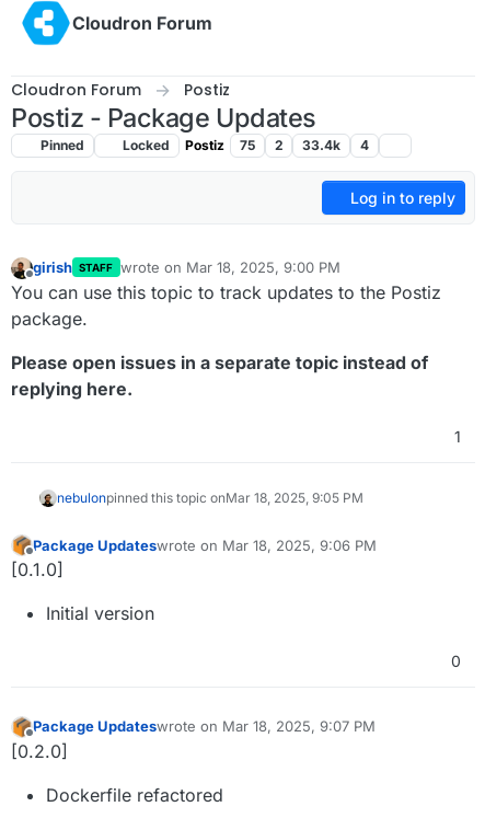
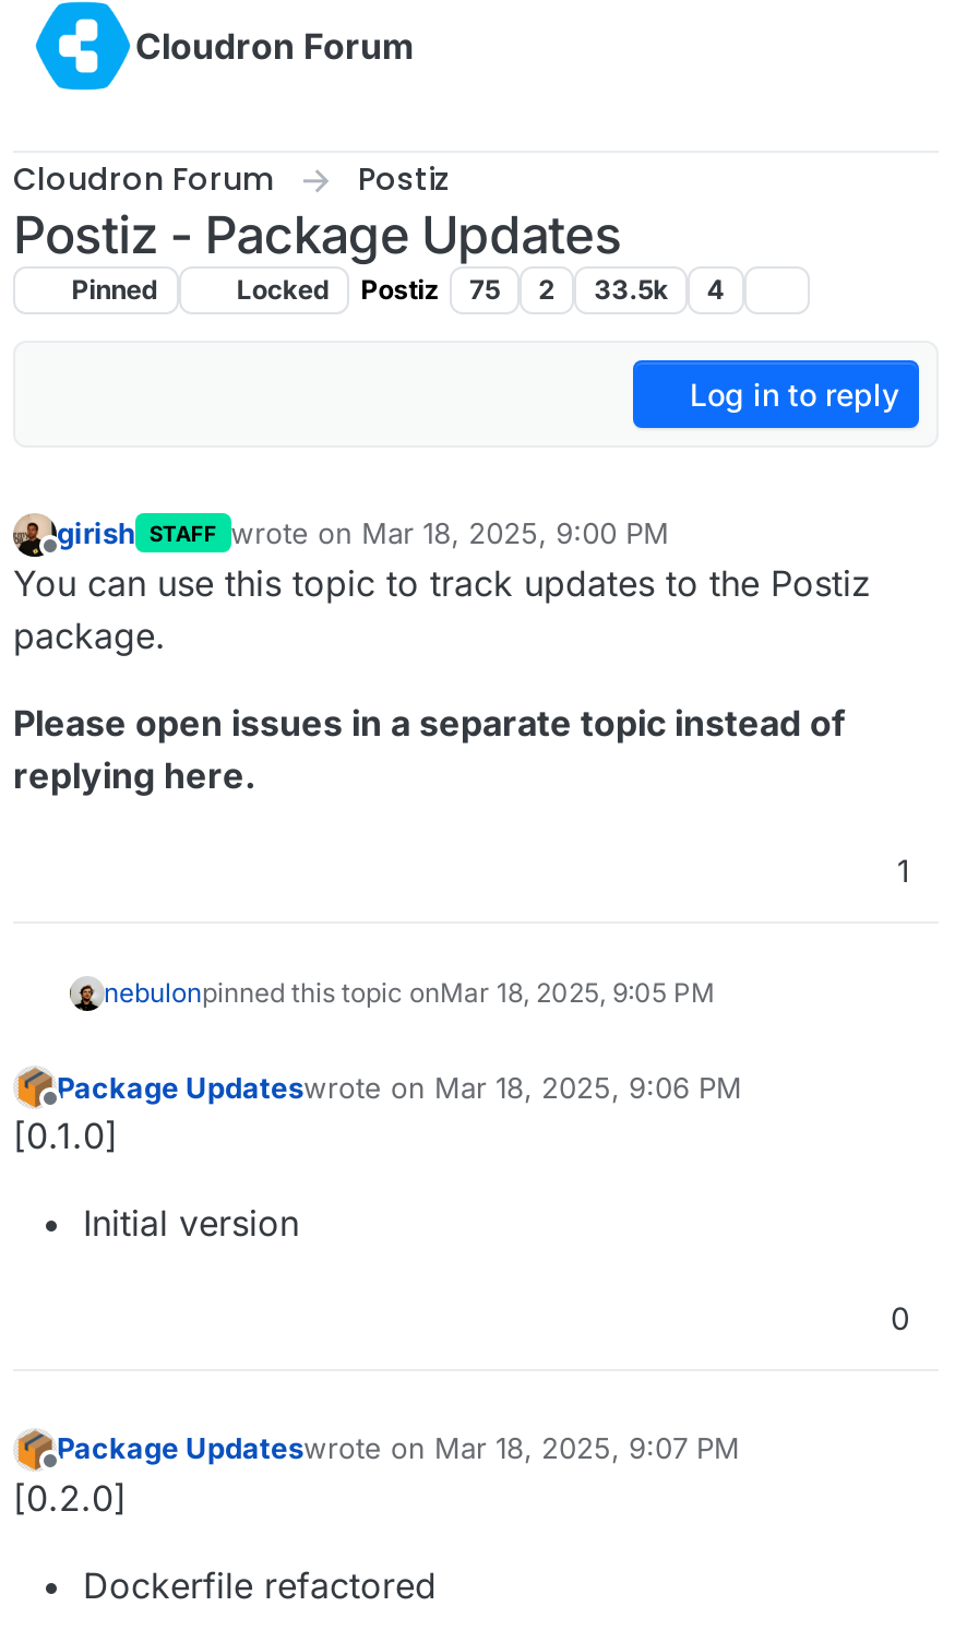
[120,137,369,154] Locked Postiz 75 2 33.4k 4 -> [230,273,724,306] Locked Postiz 75 2 33.5k 4

